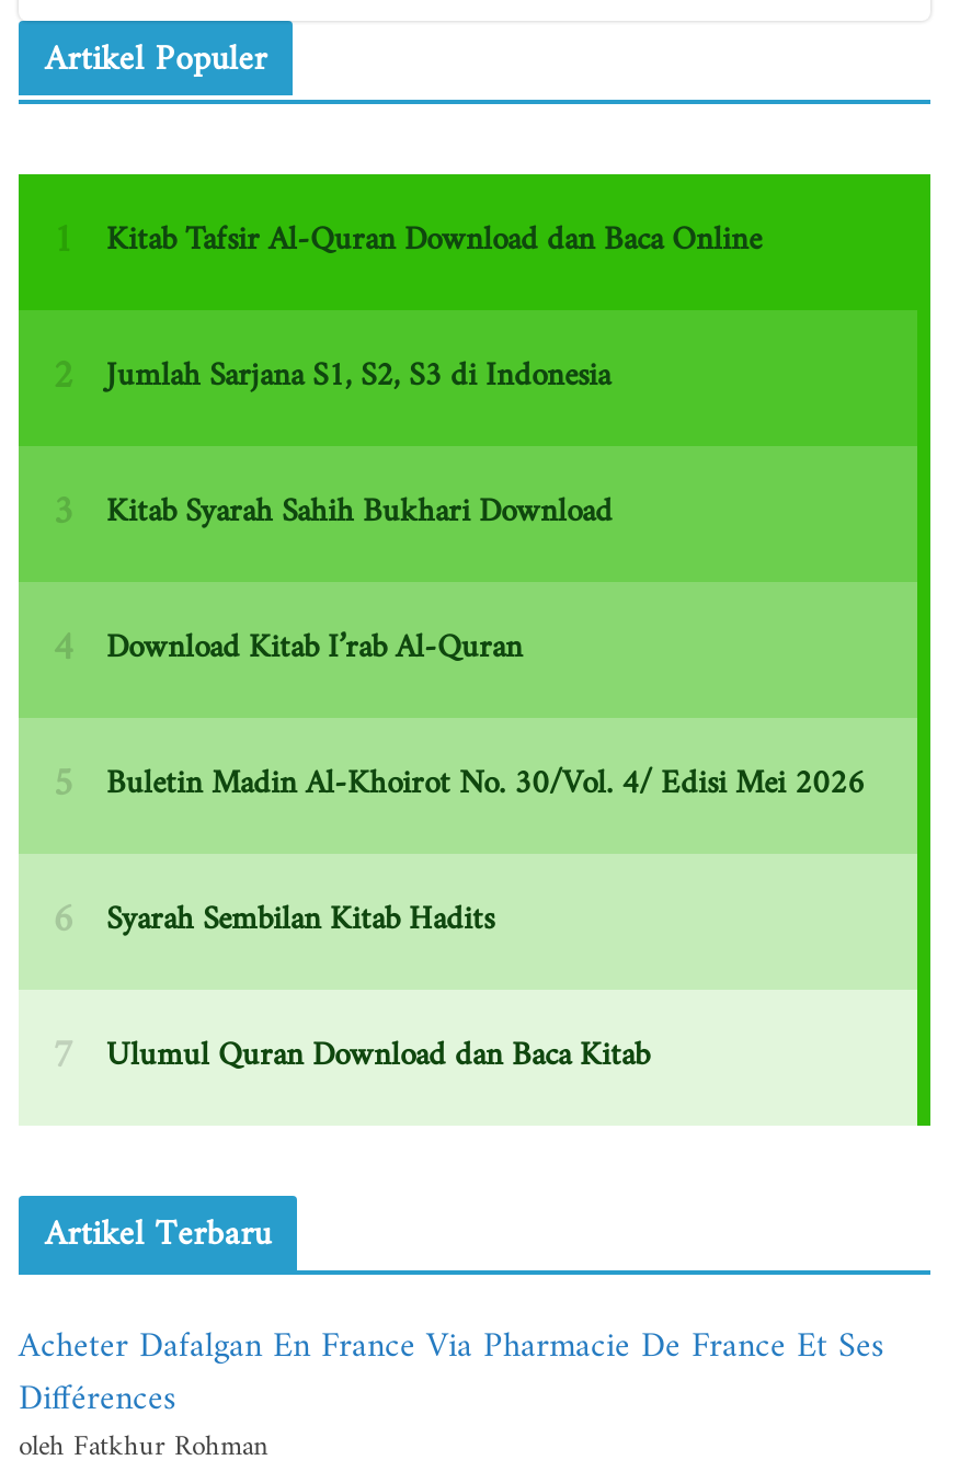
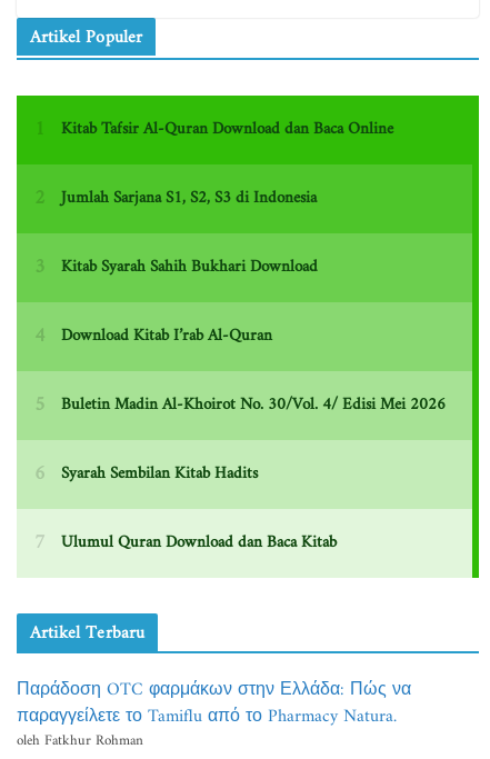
[19,1316,884,1430] Acheter Dafalgan En France Via Pharmacie De France Et Ses | Différences -> [17,675,411,732] Παράδοση OTC φαρμάκων στην Ελλάδα: Πώς να | παραγγείλετε το Tamiflu από το Pharmacy Natura.

